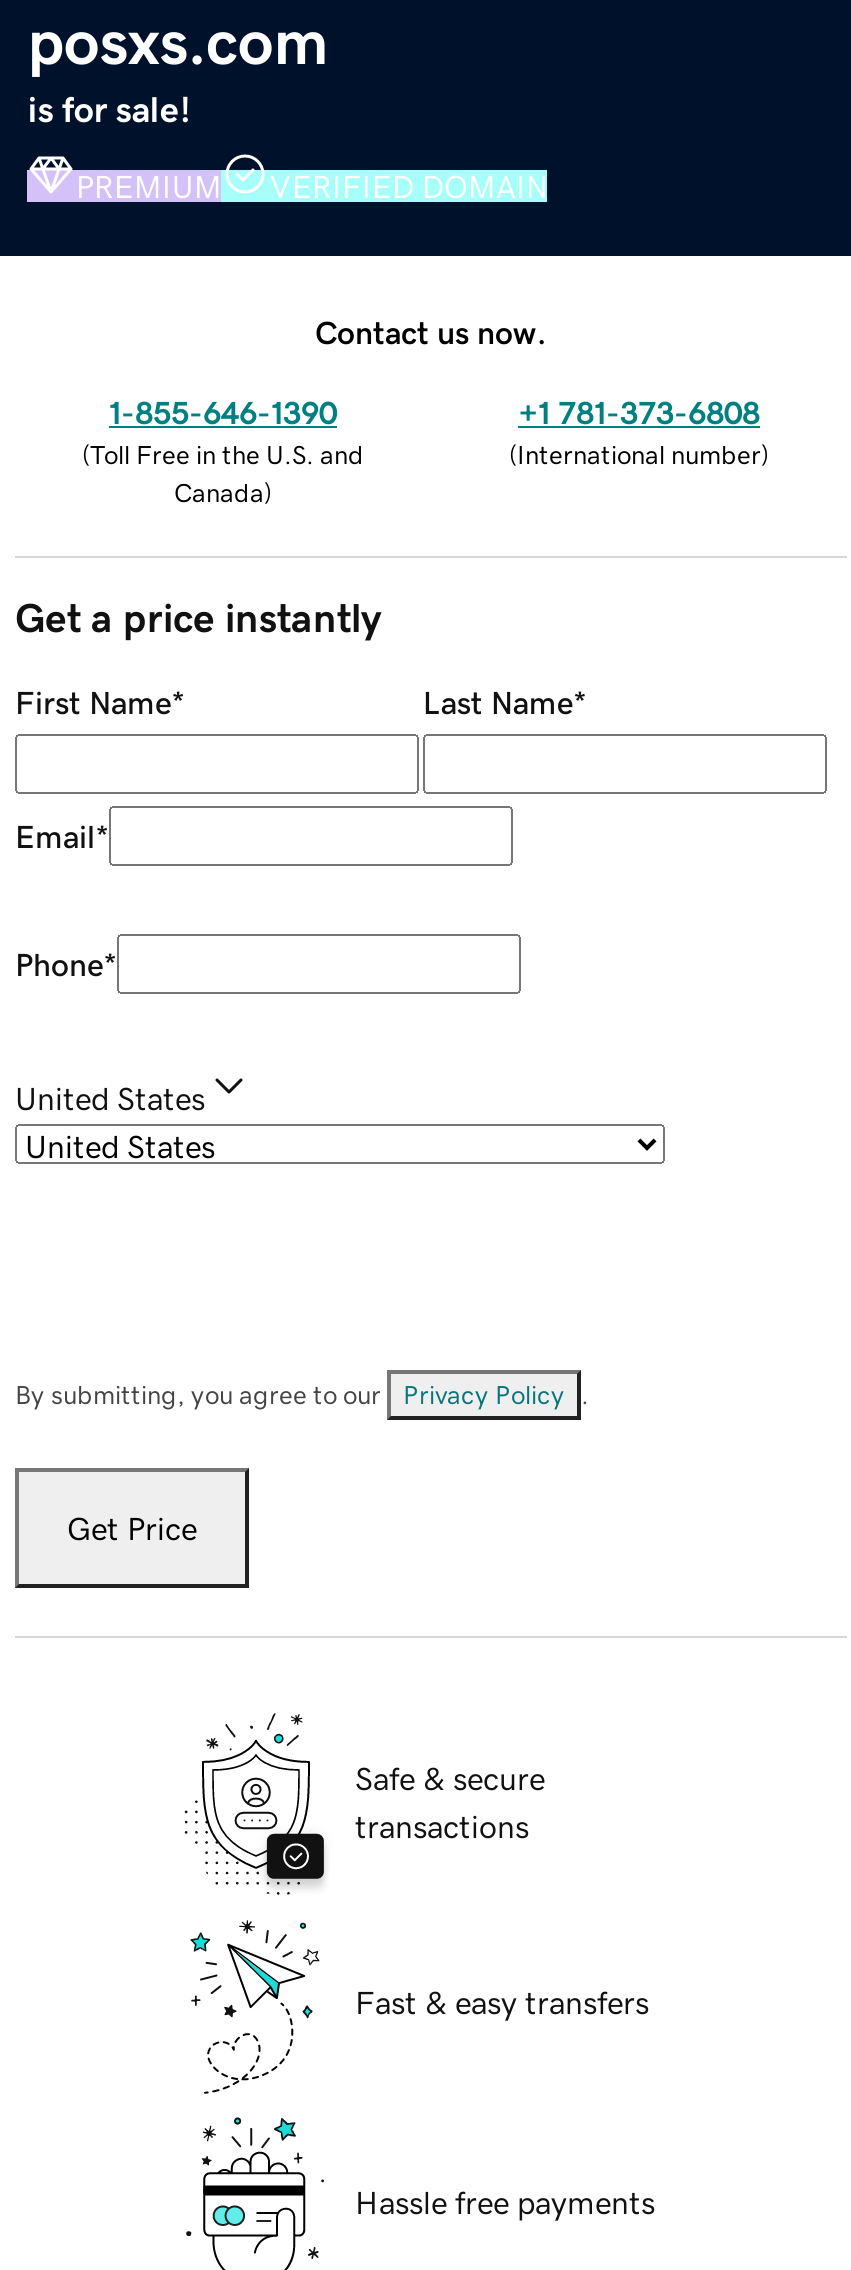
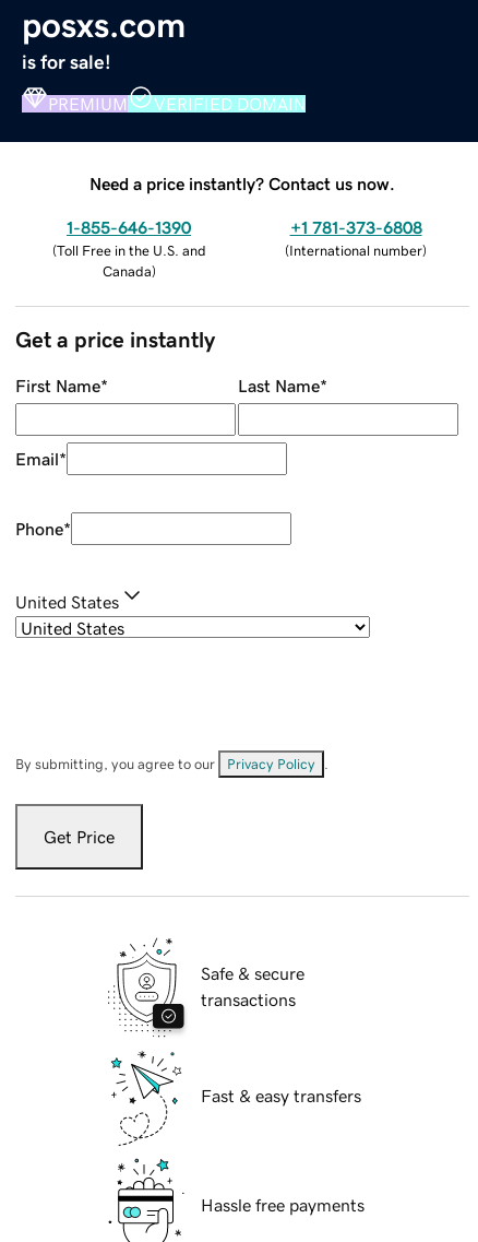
[315,315,547,347] Contact us now. -> [89,174,395,192] Need a price instantly? Contact us now.

